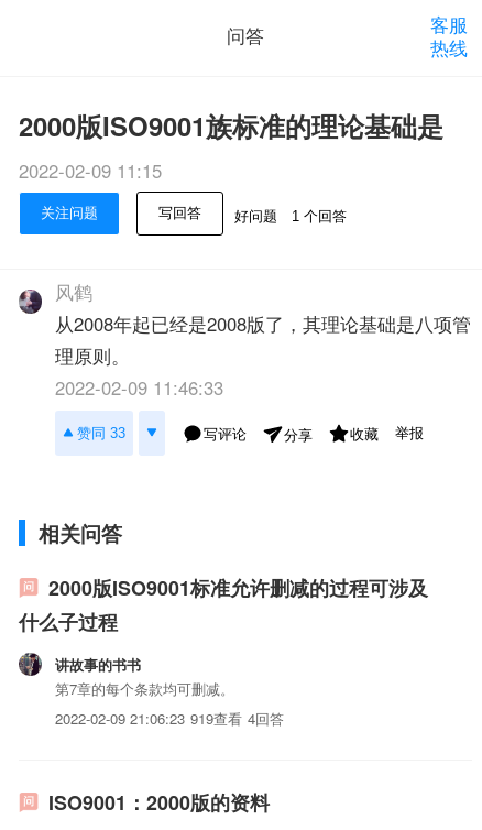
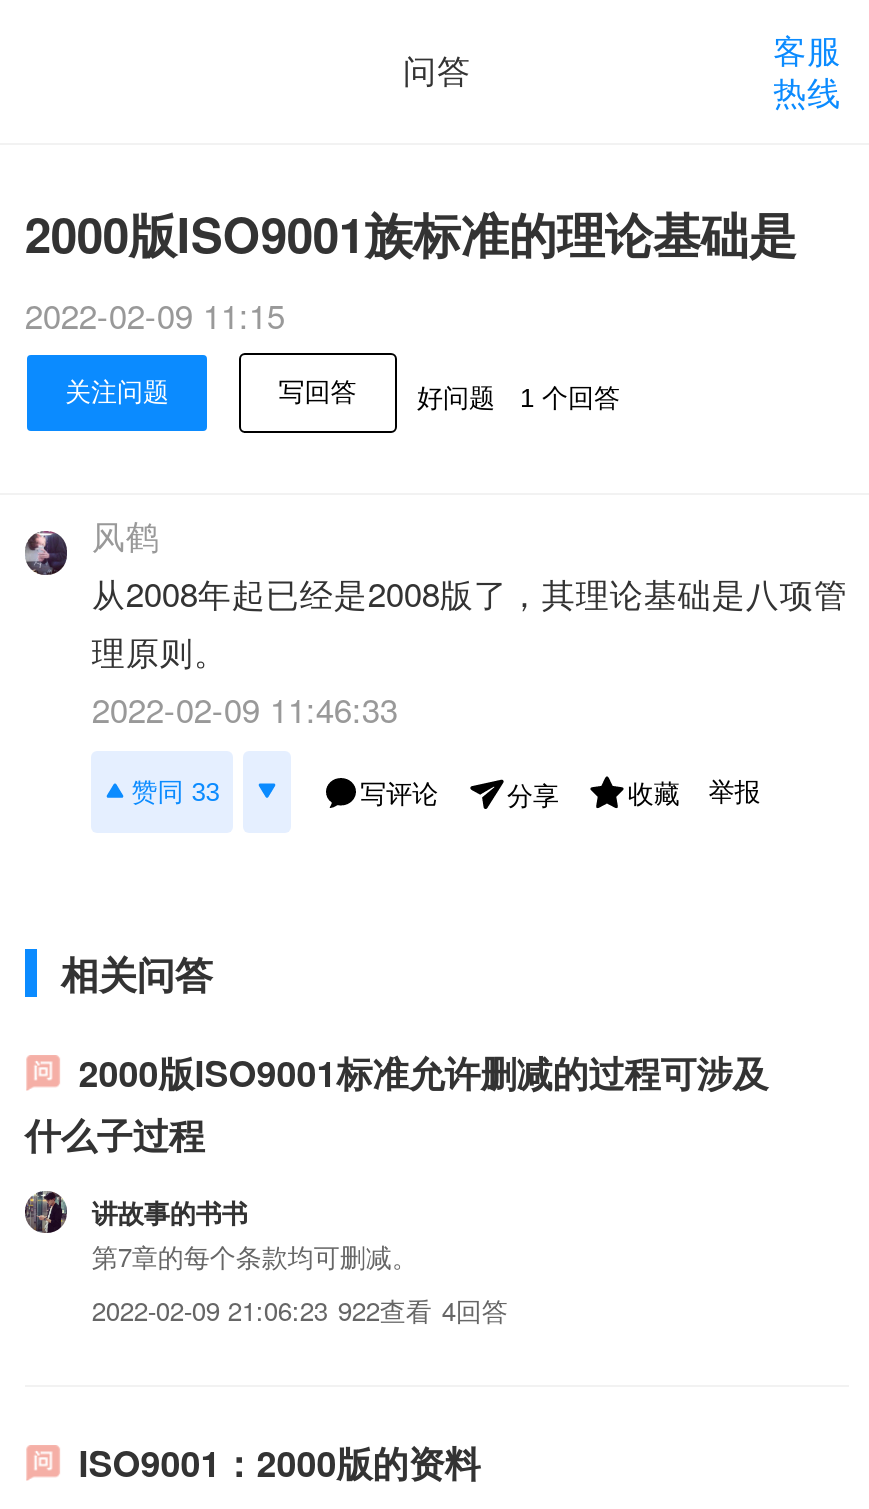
[55,707,284,728] 2022-02-09 21:06:23 919查看 4回答 -> [92,1290,508,1328] 2022-02-09 21:06:23 922查看 4回答

